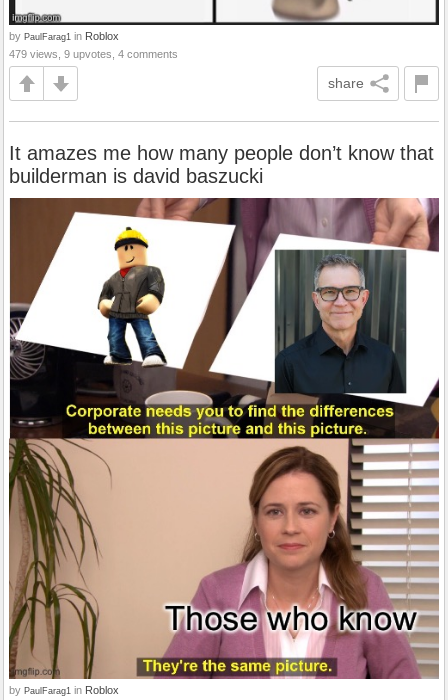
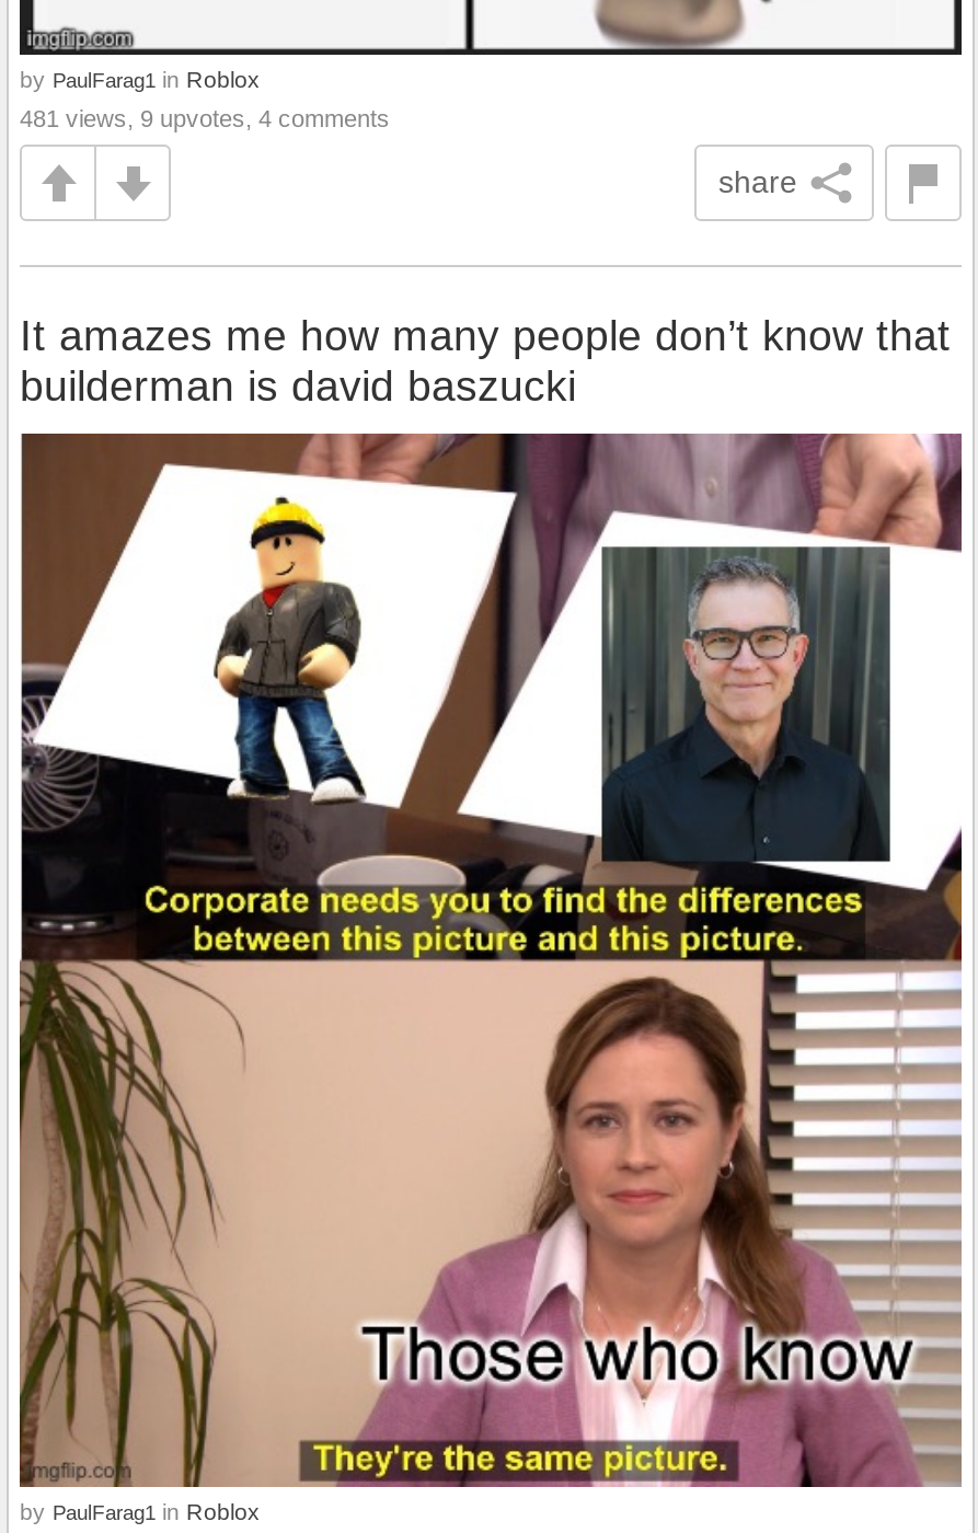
[9,48,178,60] 479 views, 9 upvotes, 4 comments -> [20,106,390,132] 481 views, 9 upvotes, 4 comments

